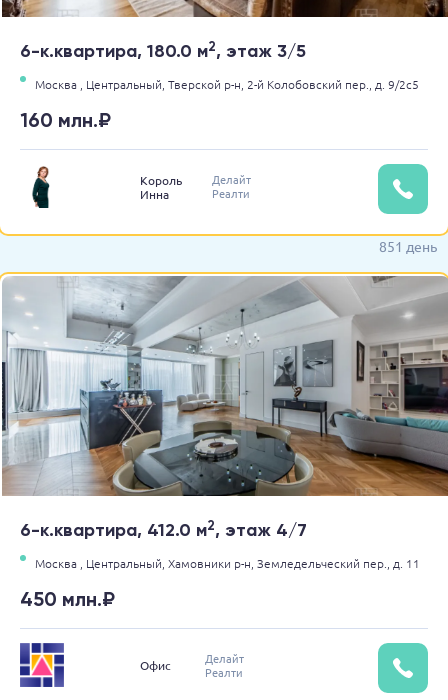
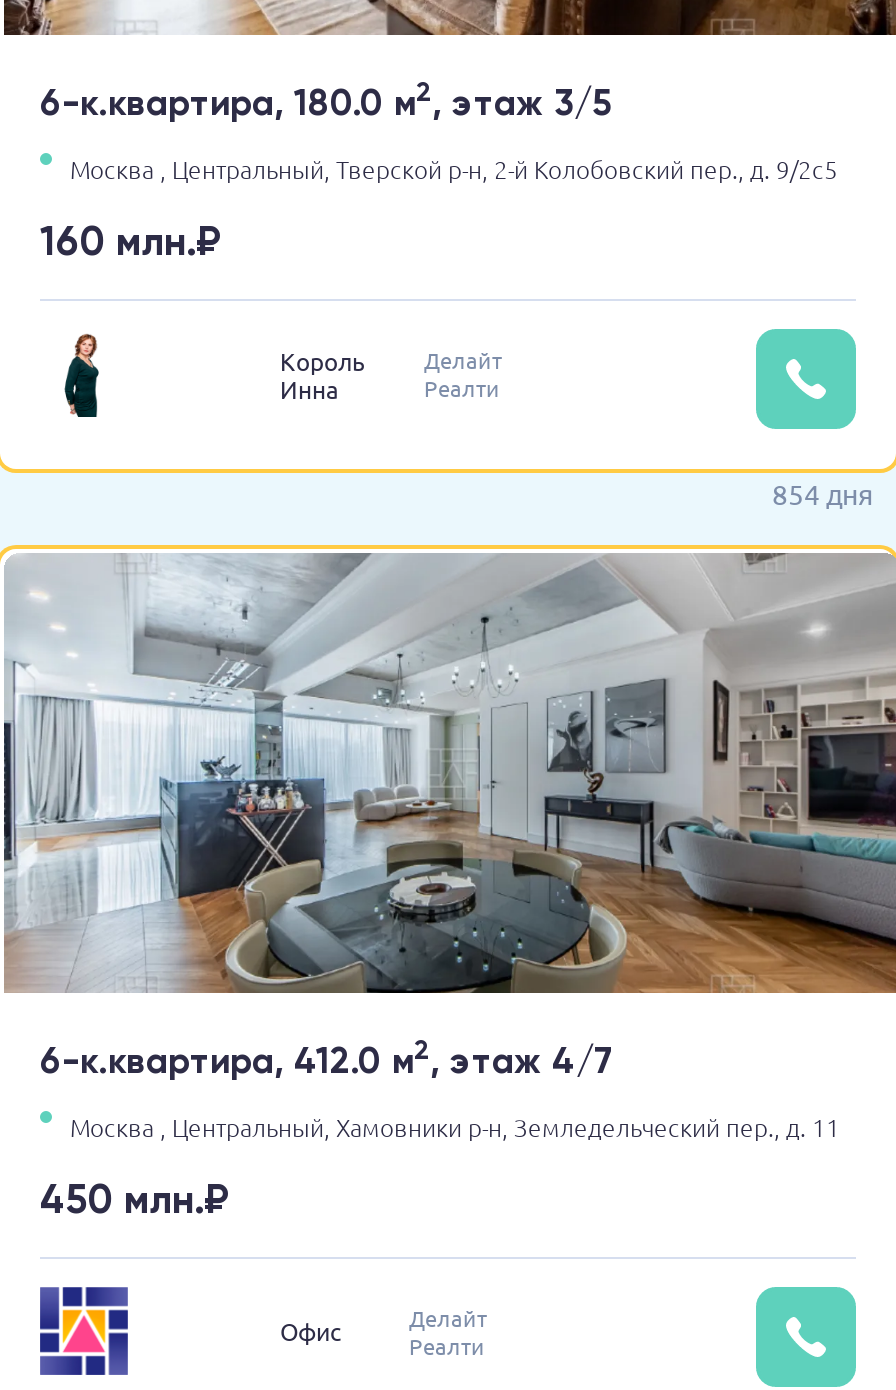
[379,237,437,255] 851 день -> [772,475,874,511] 854 дня

